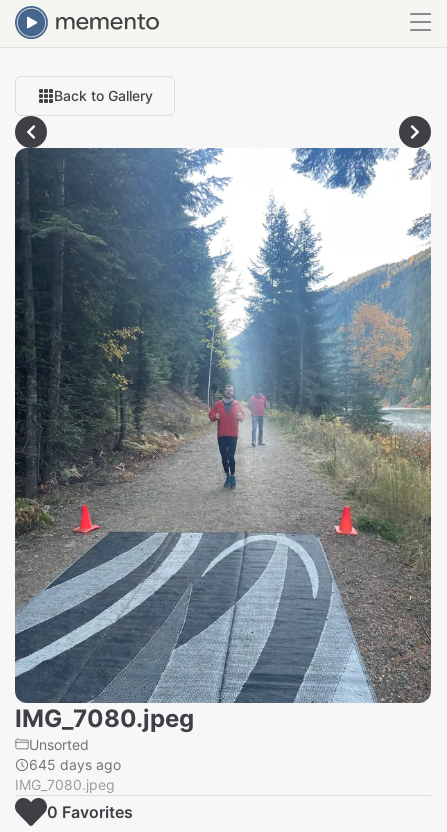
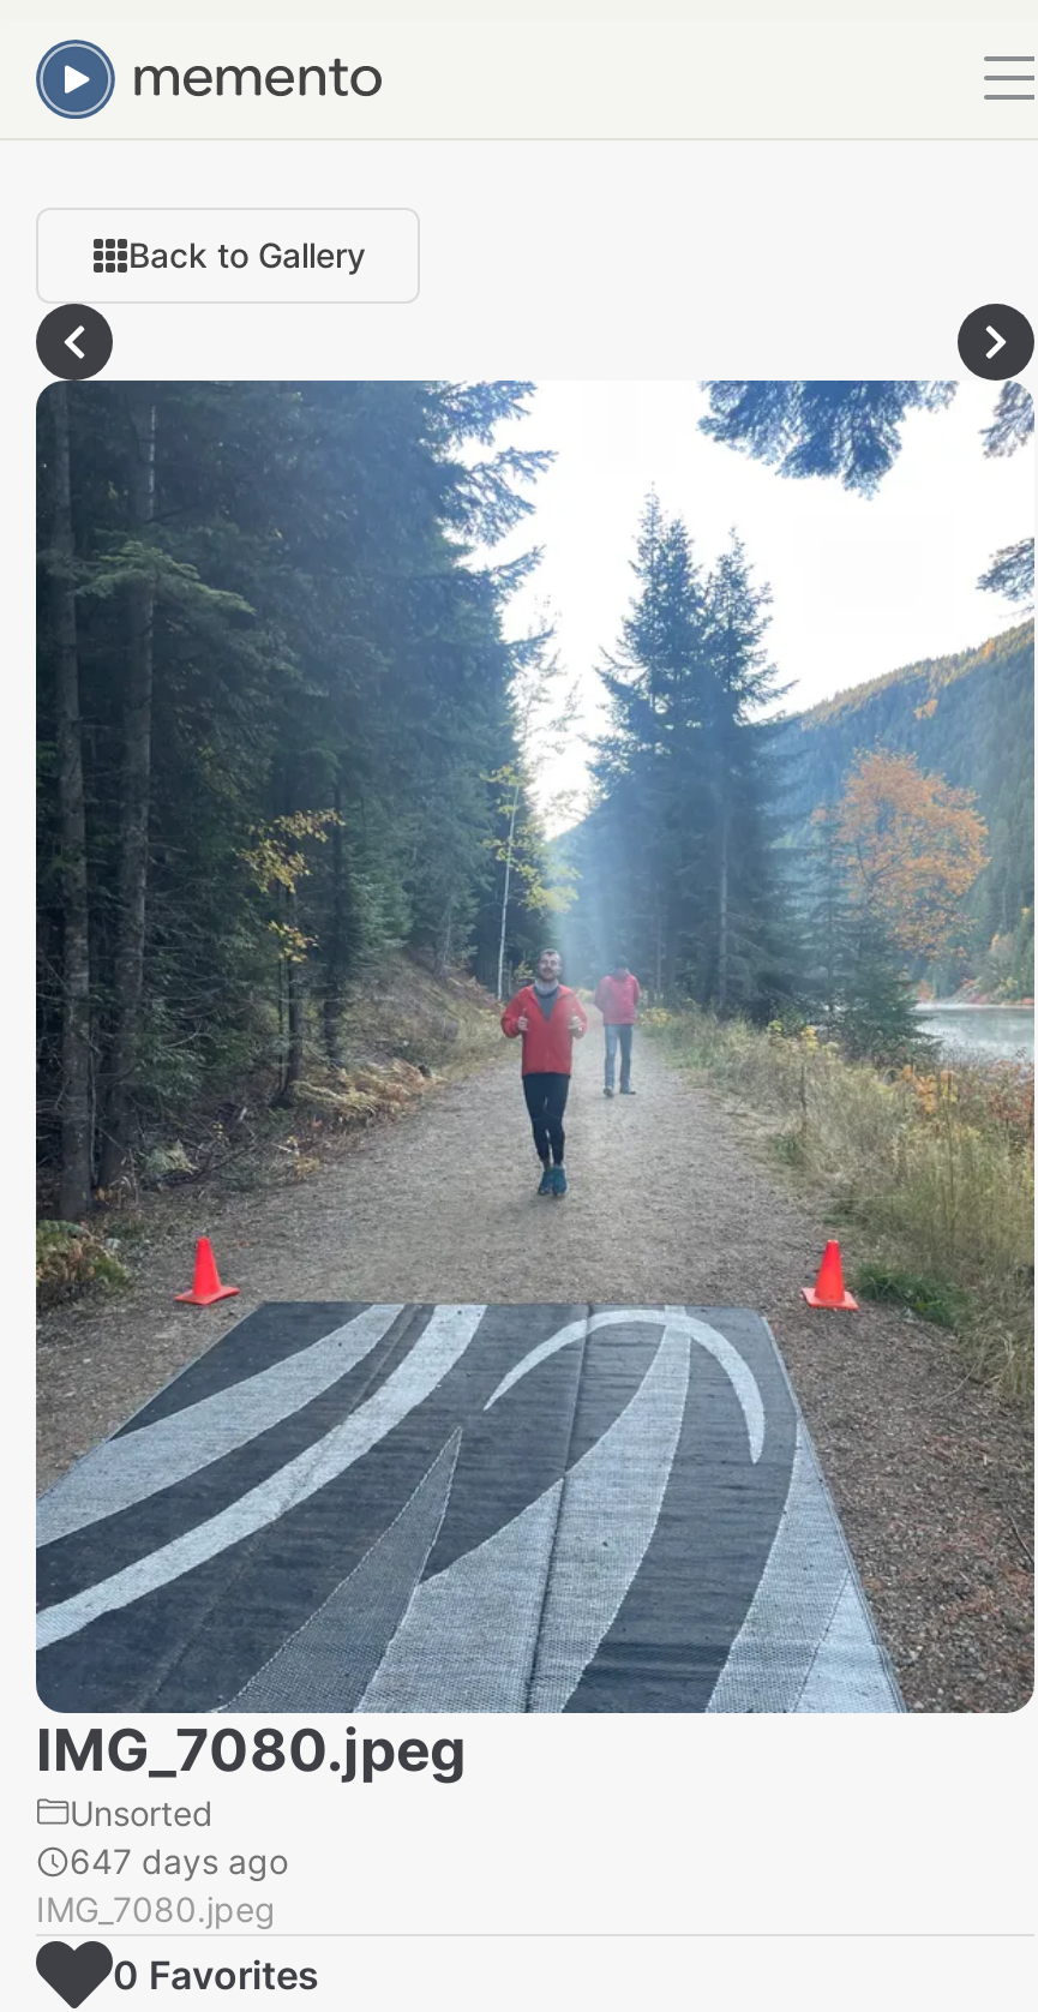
[29,756,121,773] 645 days ago -> [70,1839,288,1880] 647 days ago

